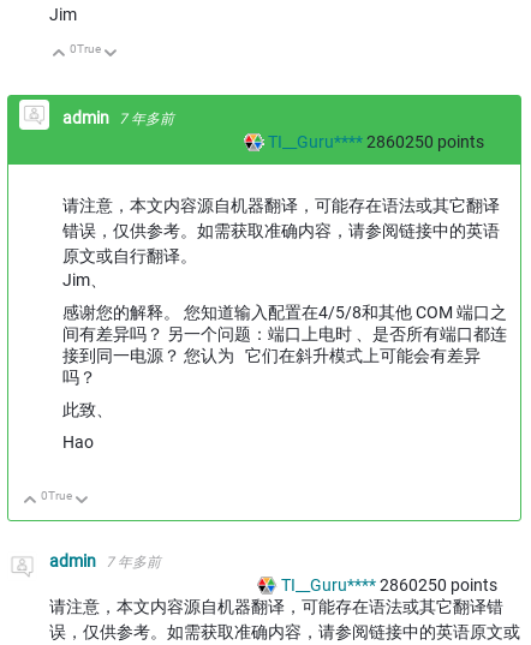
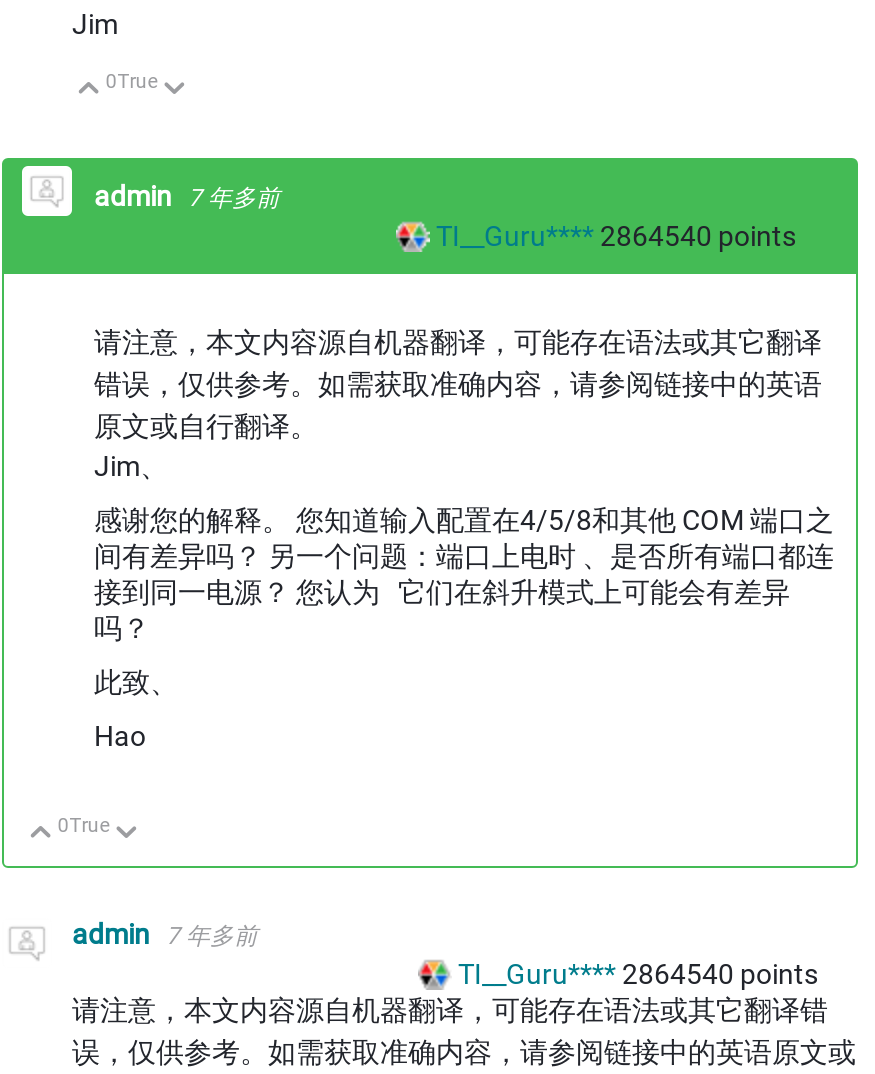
[268,132,484,151] TI__Guru**** 2860250 points -> [436,220,796,252] TI__Guru**** 2864540 points
[281,575,497,594] TI__Guru**** 2860250 points -> [458,958,818,990] TI__Guru**** 2864540 points

